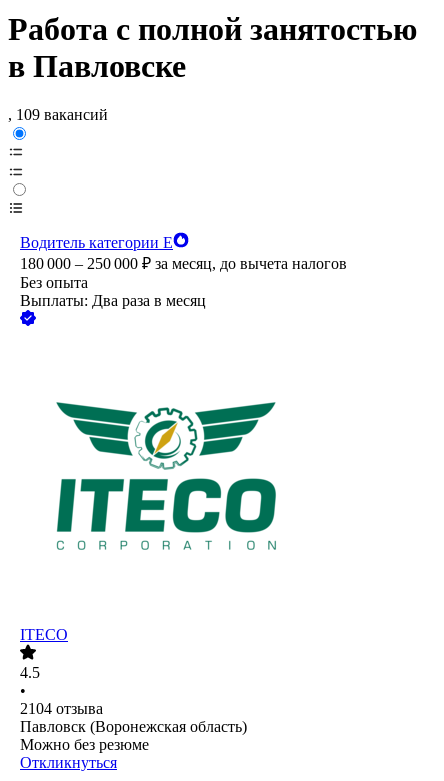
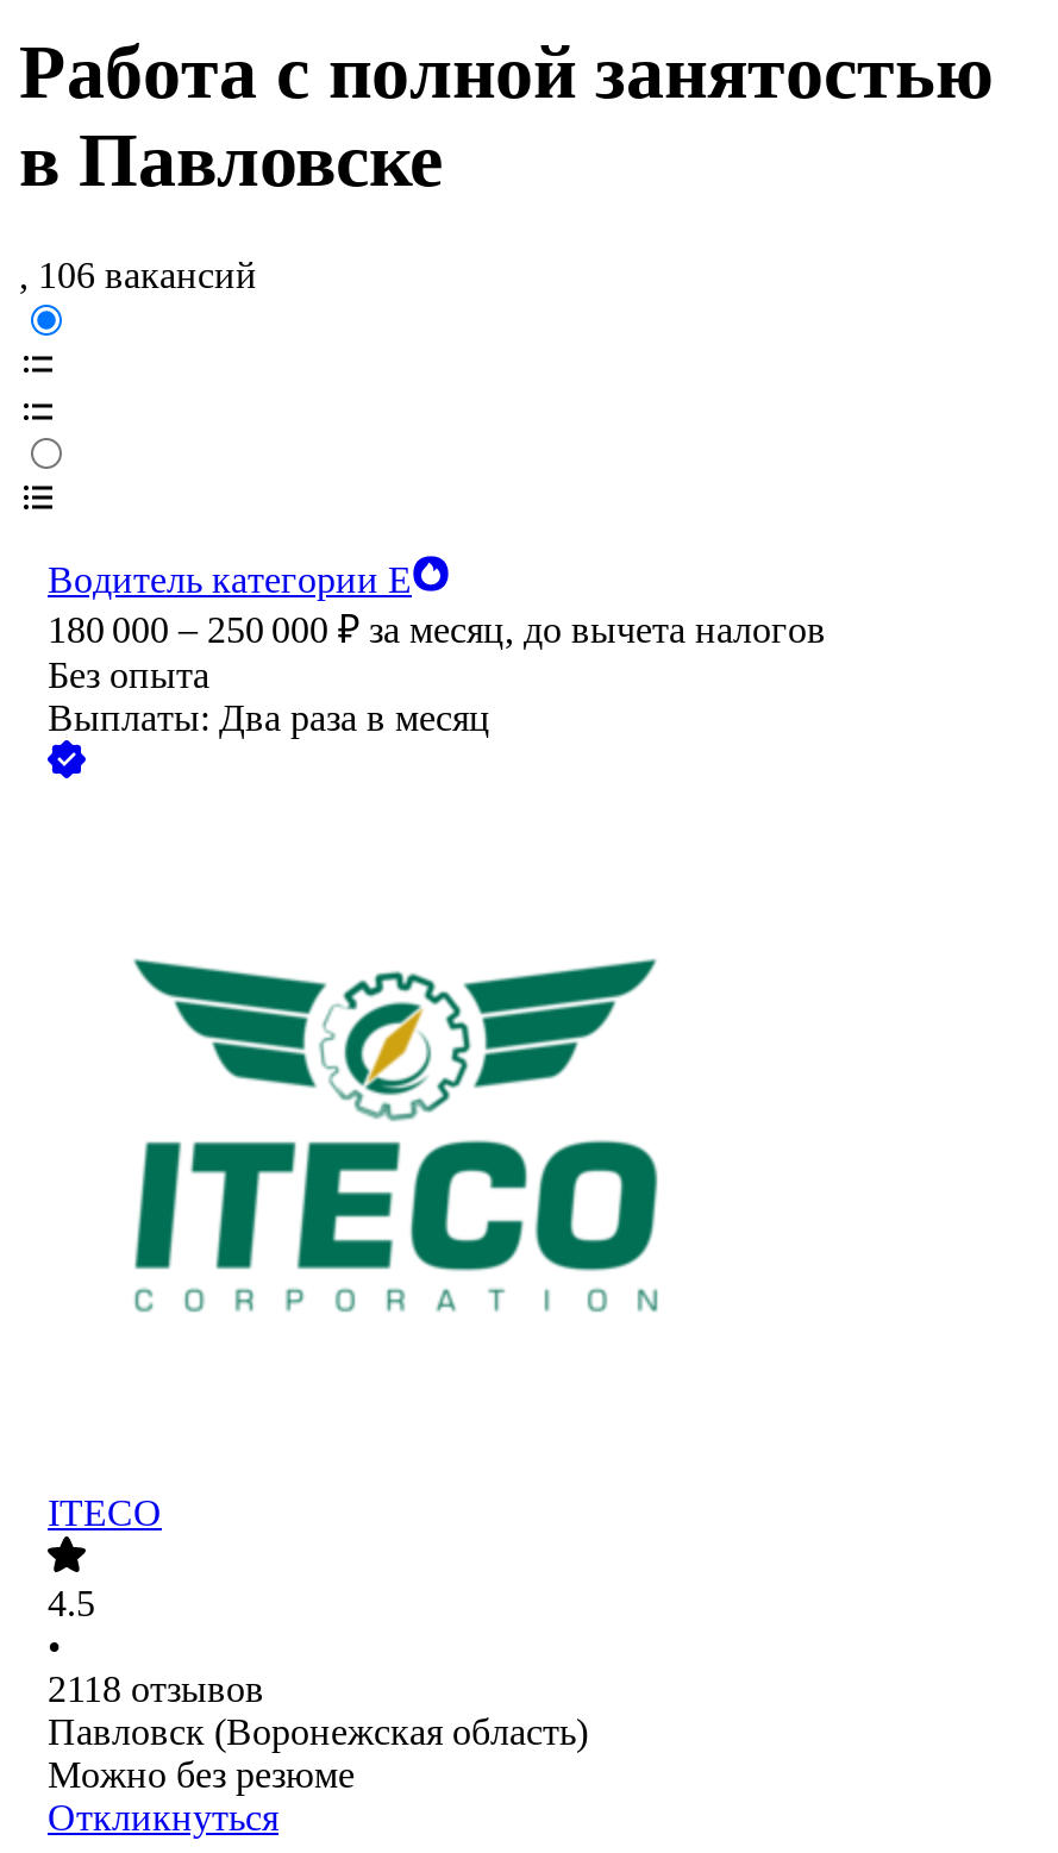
[8,106,108,123] , 109 вакансий -> [19,256,257,296] , 106 вакансий
[20,700,103,717] 2104 отзыва -> [48,1670,264,1710] 2118 отзывов

